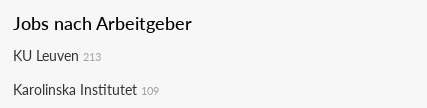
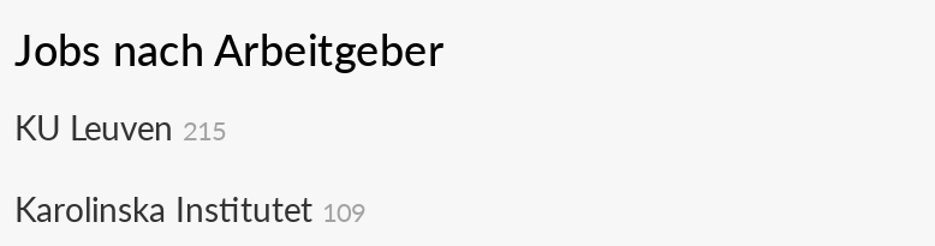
[13,45,101,65] KU Leuven 213 -> [14,102,226,150] KU Leuven 215

